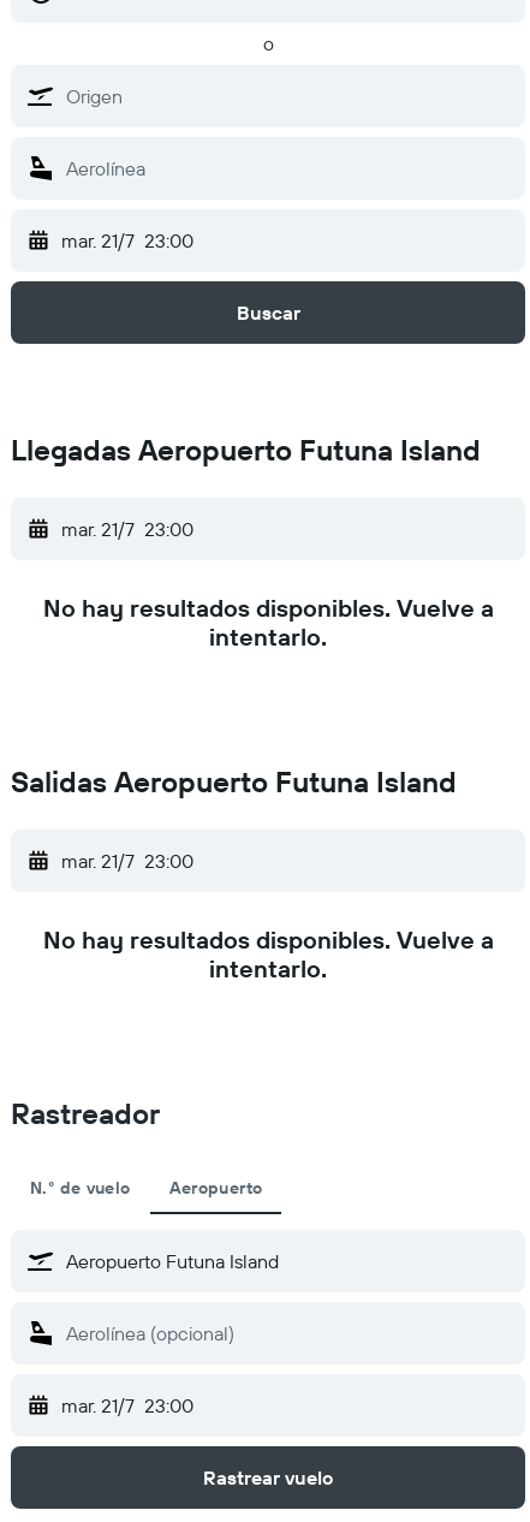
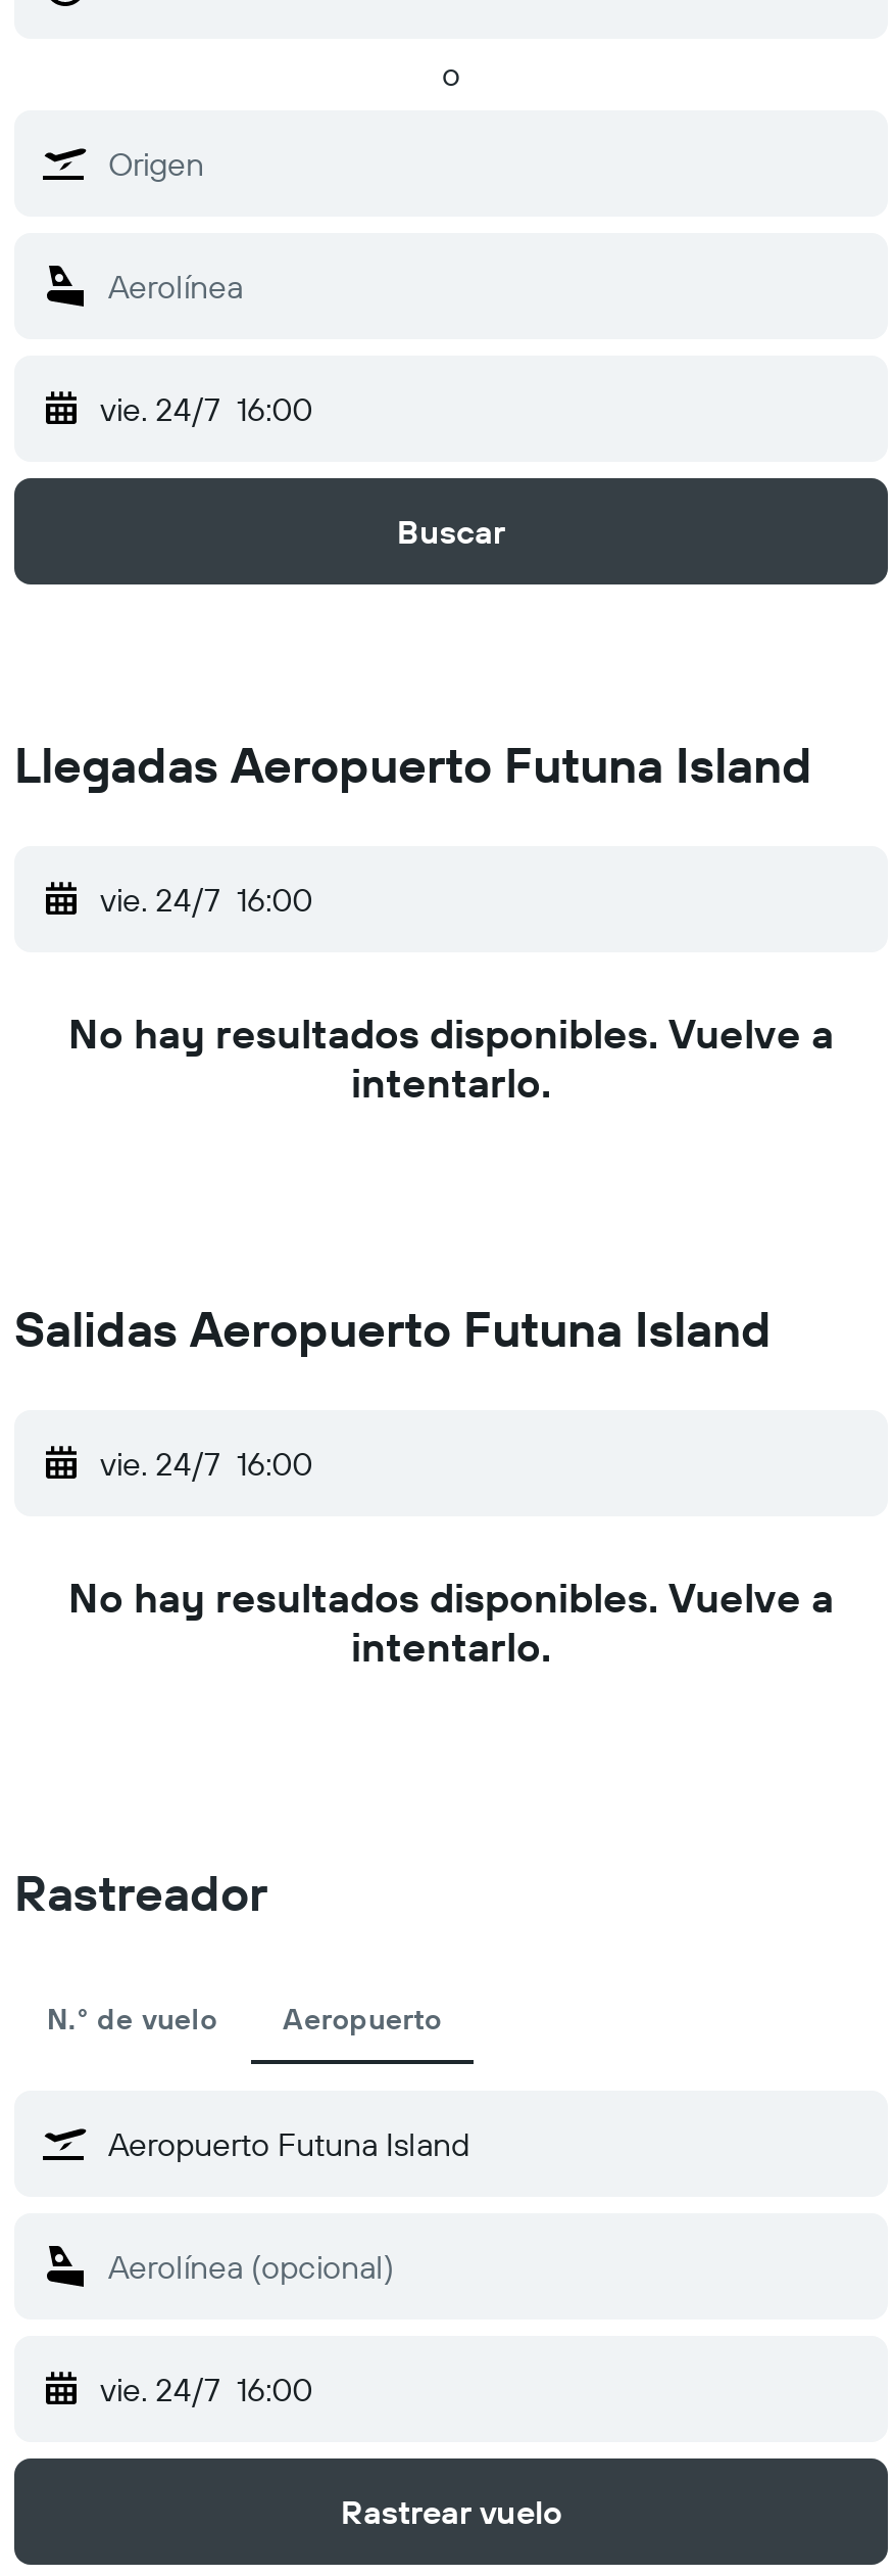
[61,228,193,252] mar. 21/7 23:00 -> [100,388,312,429] vie. 24/7 16:00
[61,517,193,541] mar. 21/7 23:00 -> [100,879,312,920] vie. 24/7 16:00
[61,849,193,873] mar. 21/7 23:00 -> [100,1443,312,1484] vie. 24/7 16:00
[61,1393,193,1417] mar. 21/7 23:00 -> [100,2369,312,2409] vie. 24/7 16:00

